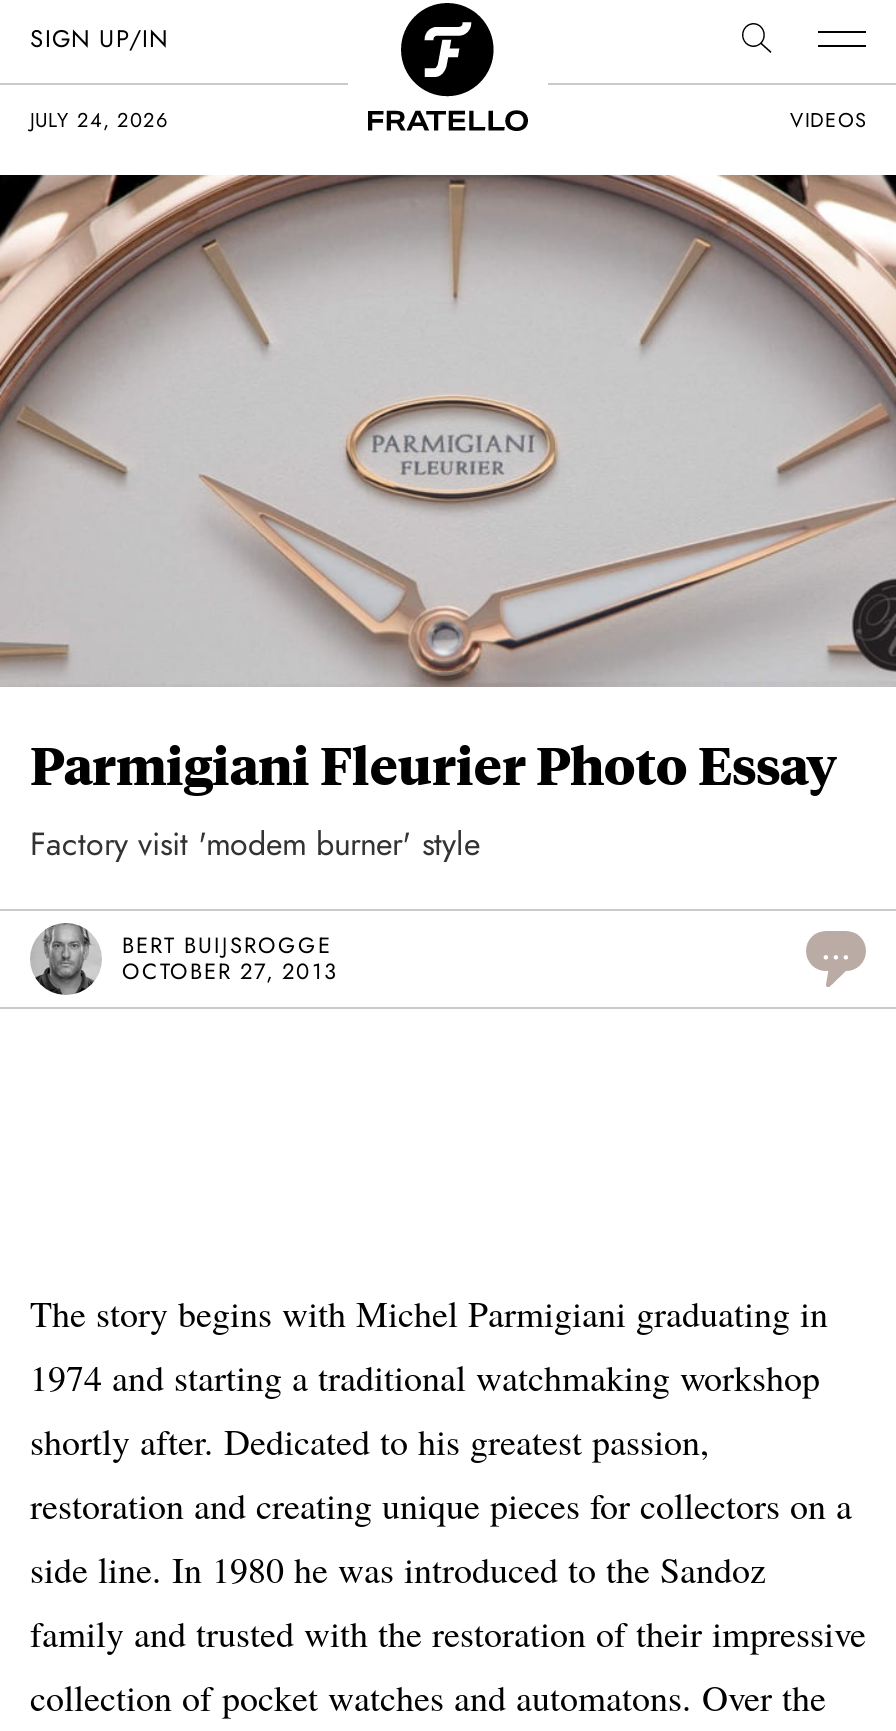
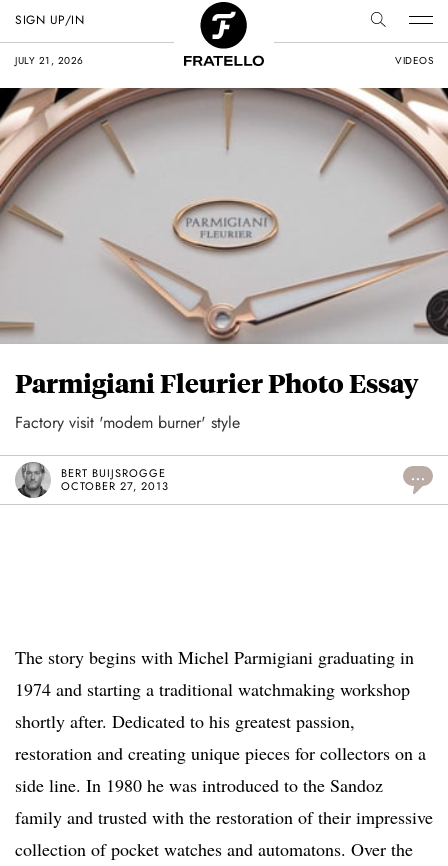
[30,105,169,135] JULY 24, 2026 -> [15,53,83,68] JULY 21, 2026

